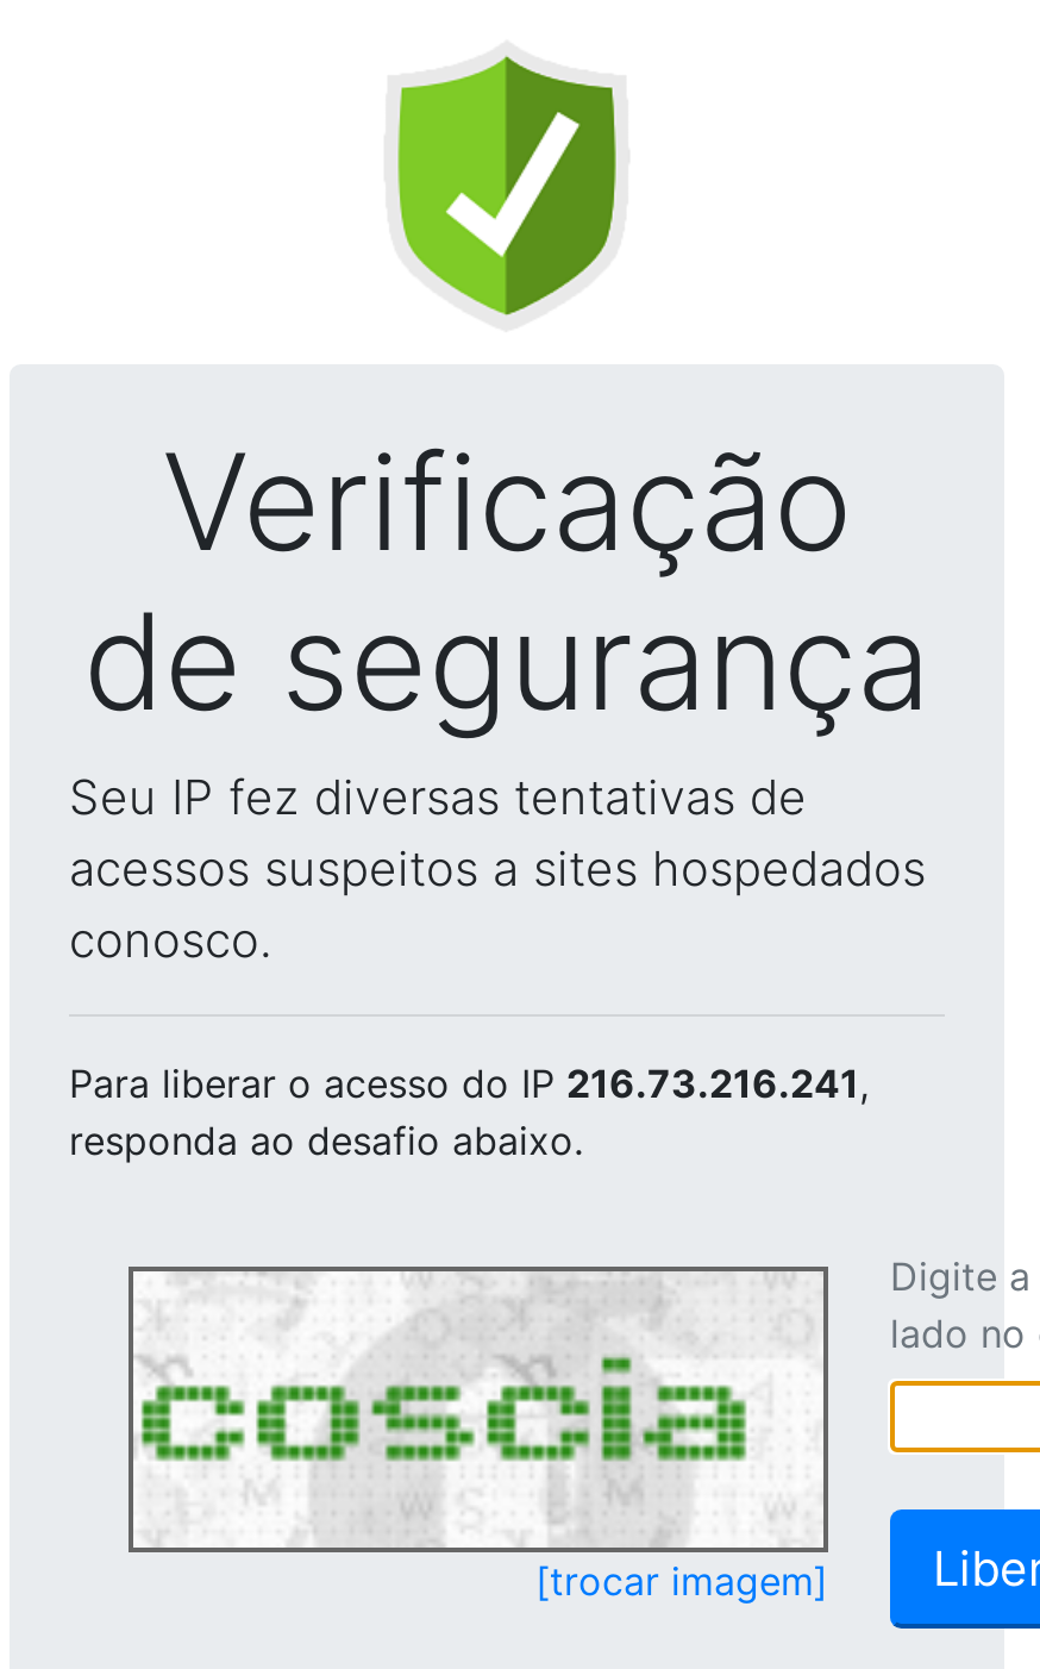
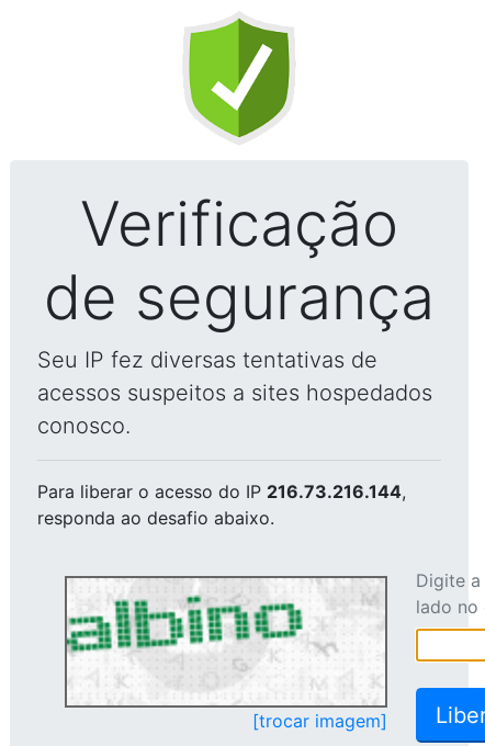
[69,1059,869,1107] Para liberar o acesso do IP 216.73.216.241, -> [37,481,406,502] Para liberar o acesso do IP 216.73.216.144,
[133,1281,747,1543] [image] -> [66,581,349,704] [image]

